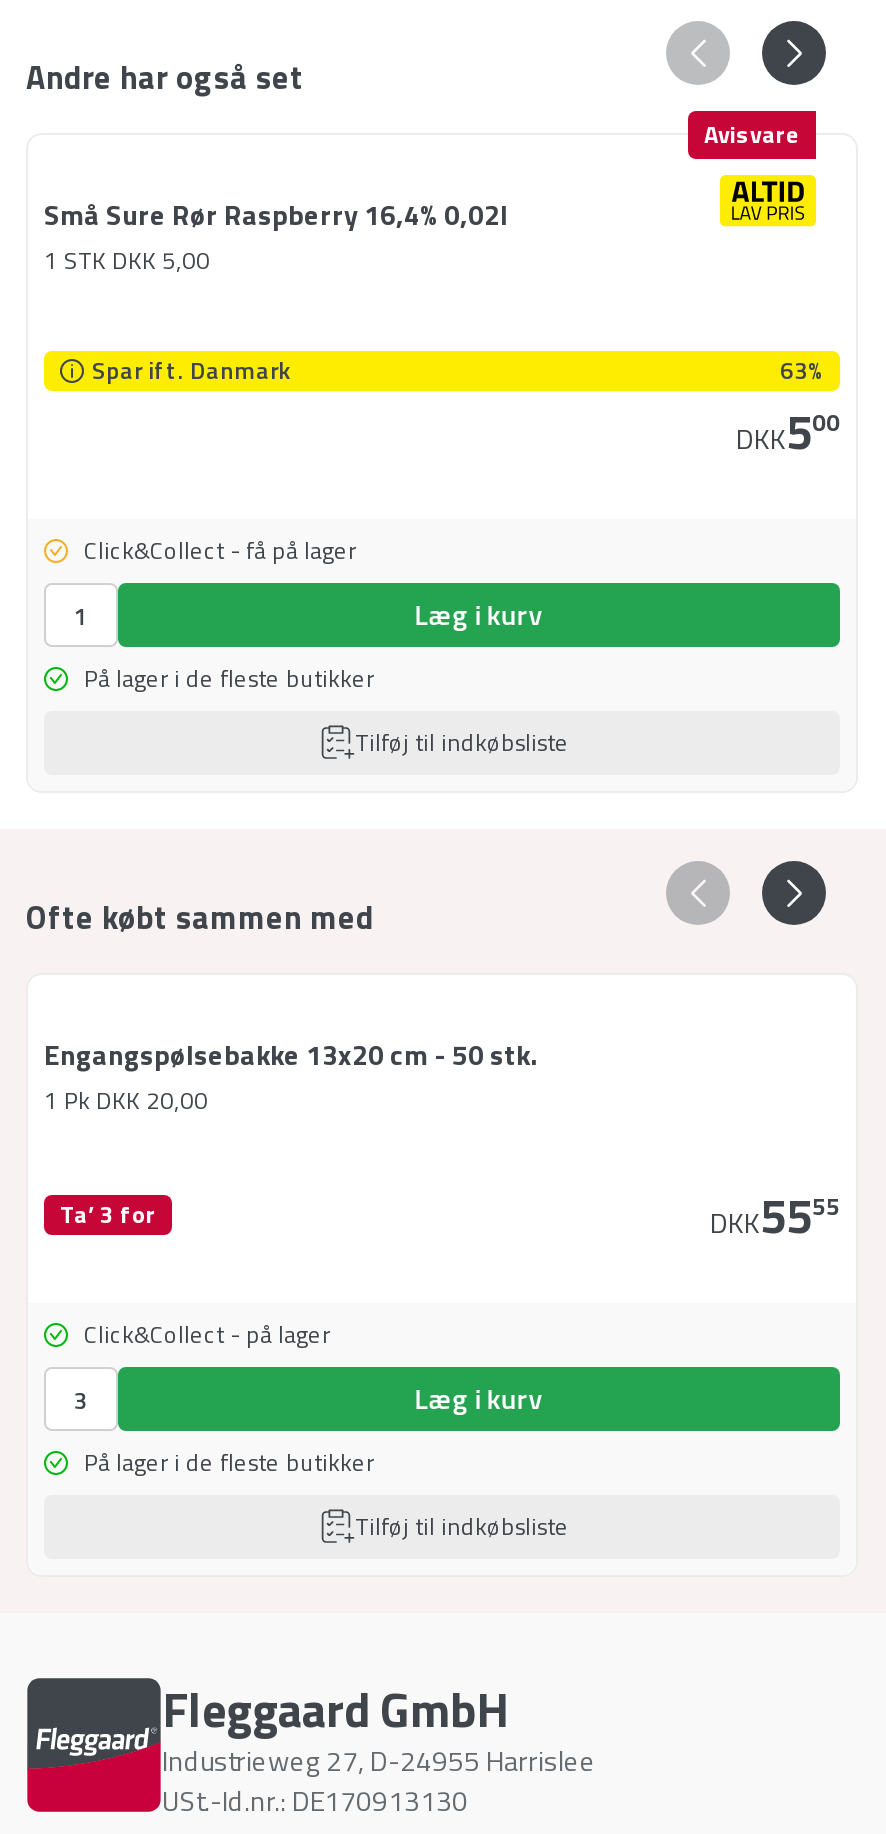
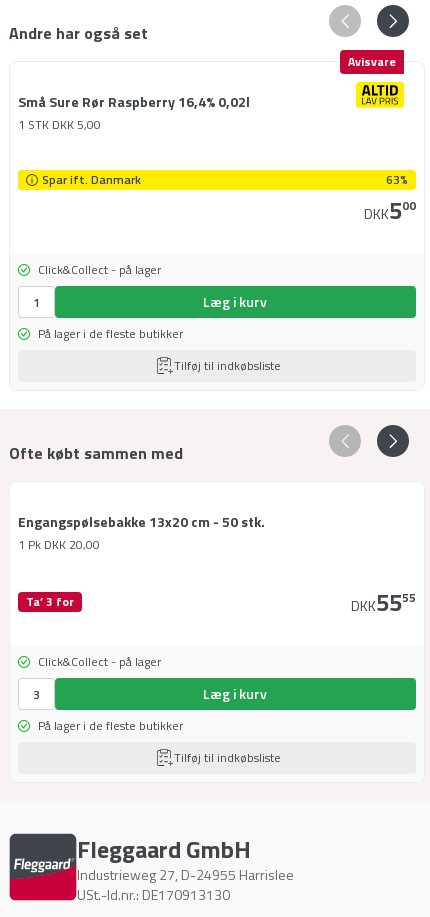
[84,531,356,569] Click&Collect - få på lager -> [38,260,161,279] Click&Collect - på lager

